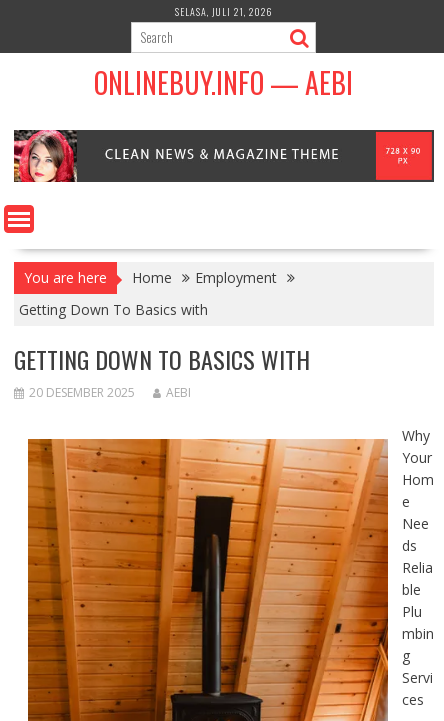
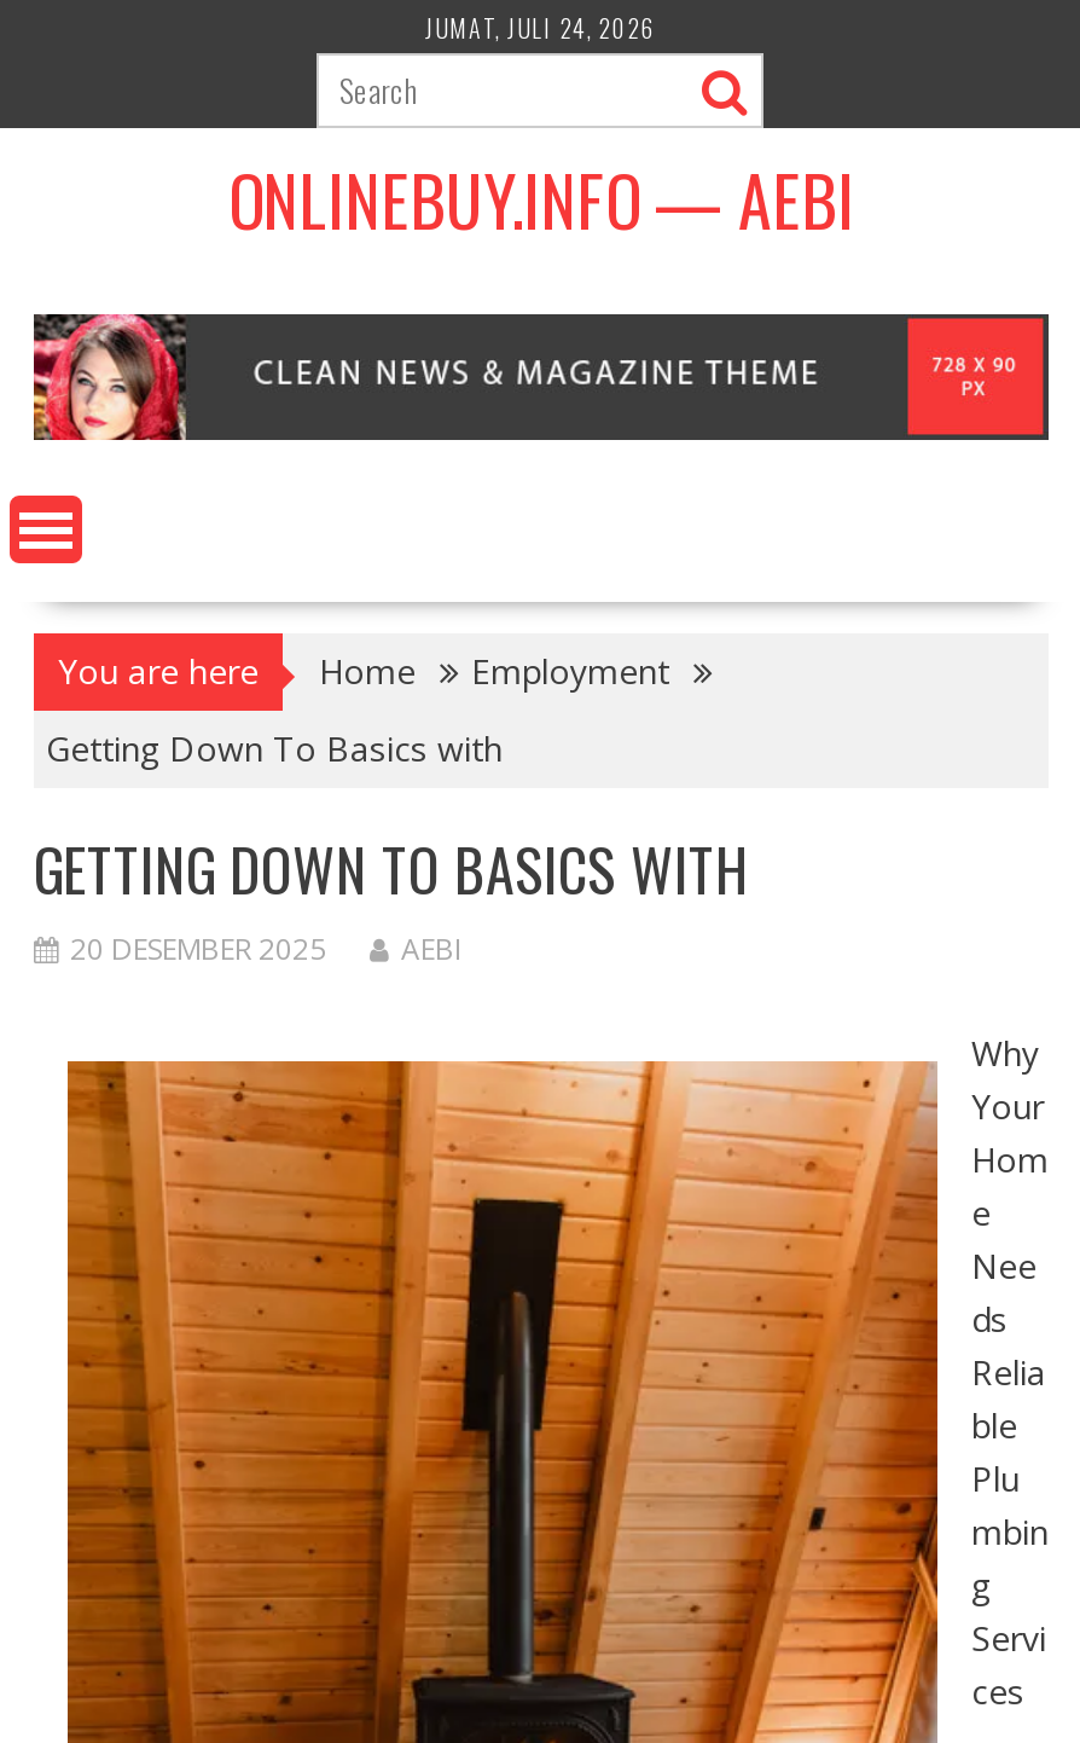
[175,4,273,19] SELASA, JULI 21, 2026 -> [425,10,657,46] JUMAT, JULI 24, 2026

